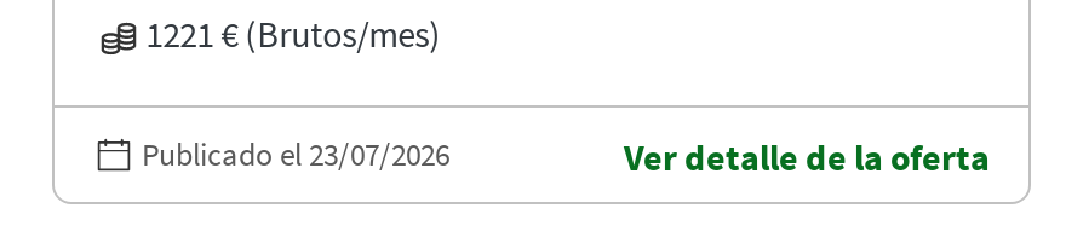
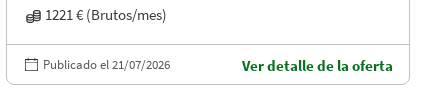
[142,134,449,176] Publicado el 23/07/2026 -> [43,56,170,73] Publicado el 21/07/2026

